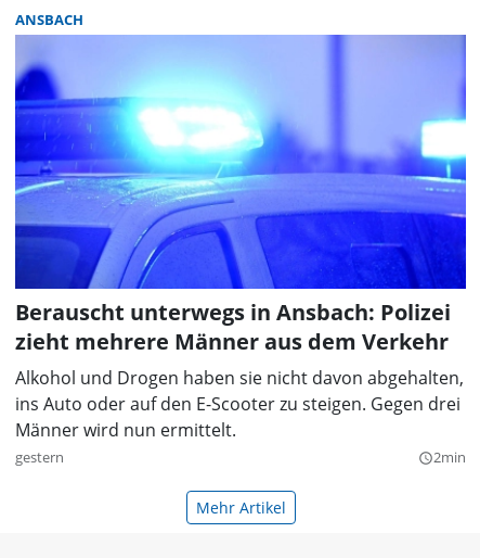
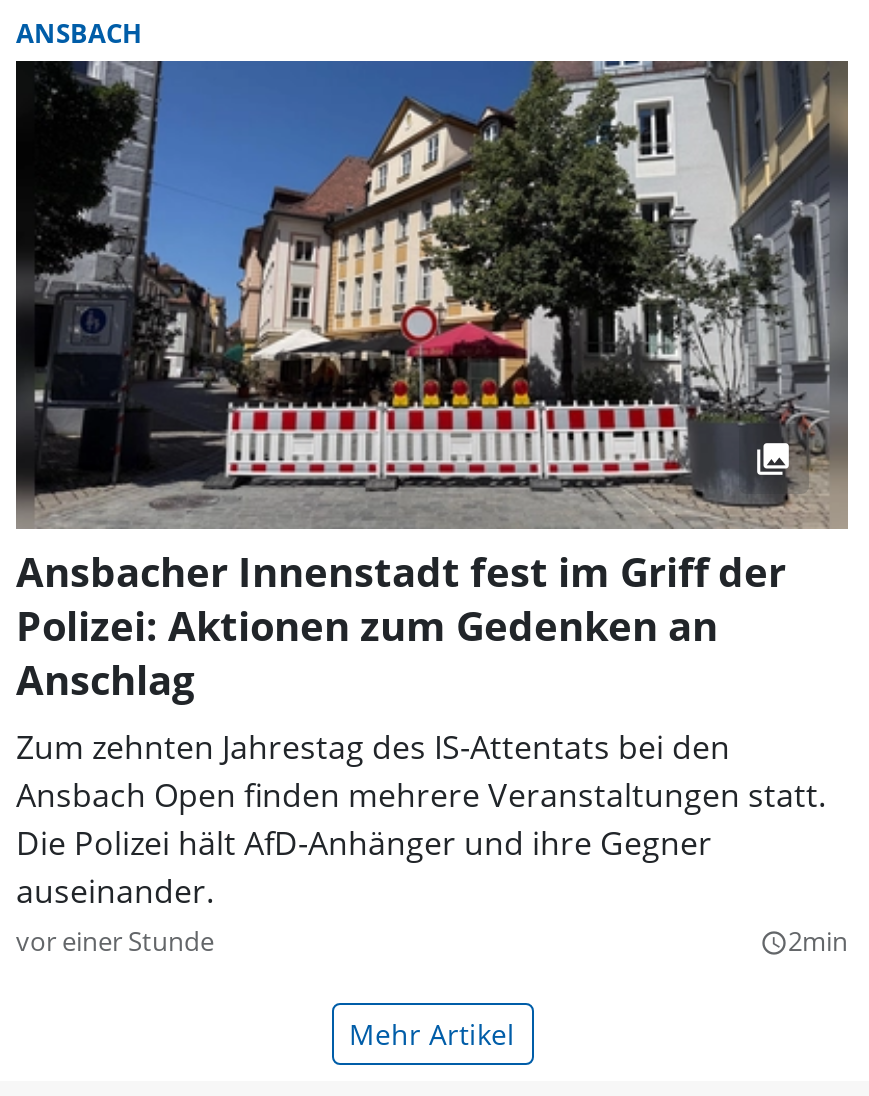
[14,34,467,467] [image] | Berauscht unterwegs in Ansbach: Polizei | zieht mehrere Männer aus dem Verkehr | Alkohol und Drogen haben sie nicht davon abgehalten, | ins Auto oder auf den E-Scooter zu steigen. Gegen drei | Männer wird nun ermittelt. | gestern -> [14,59,850,960] [image] | Ansbacher Innenstadt fest im Griff der | Polizei: Aktionen zum Gedenken an | Anschlag | Zum zehnten Jahrestag des IS-Attentats bei den | Ansbach Open finden mehrere Veranstaltungen statt. | Die Polizei hält AfD-Anhänger und ihre Gegner | auseinander. | vor einer Stunde

